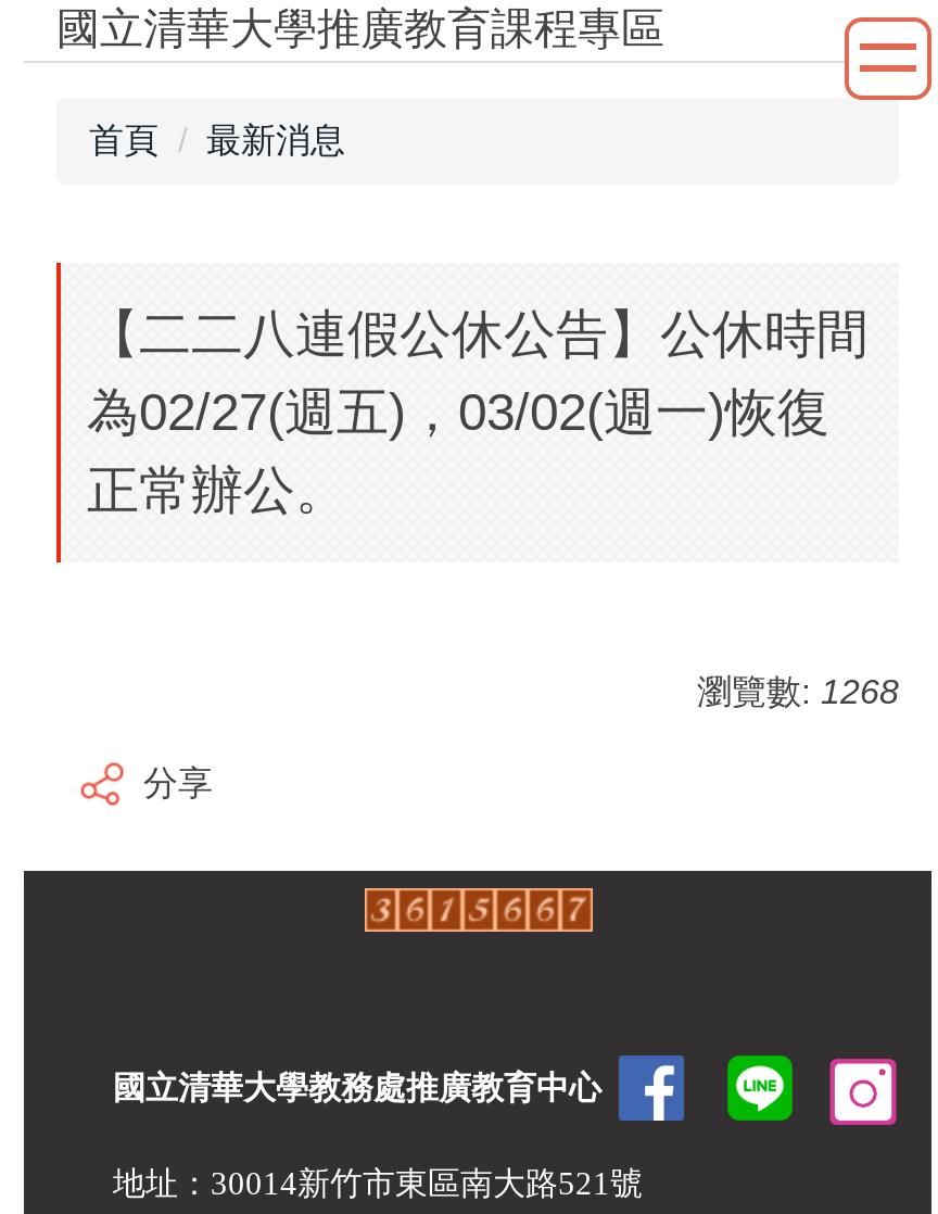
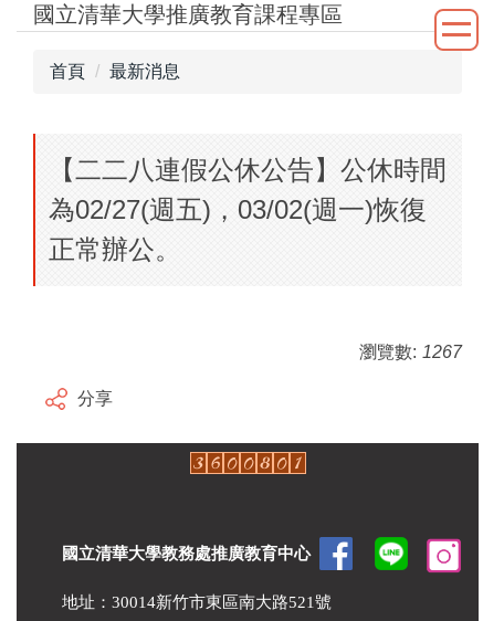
[697,673,899,710] 瀏覽數: 1268 -> [359,343,462,361] 瀏覽數: 1267

